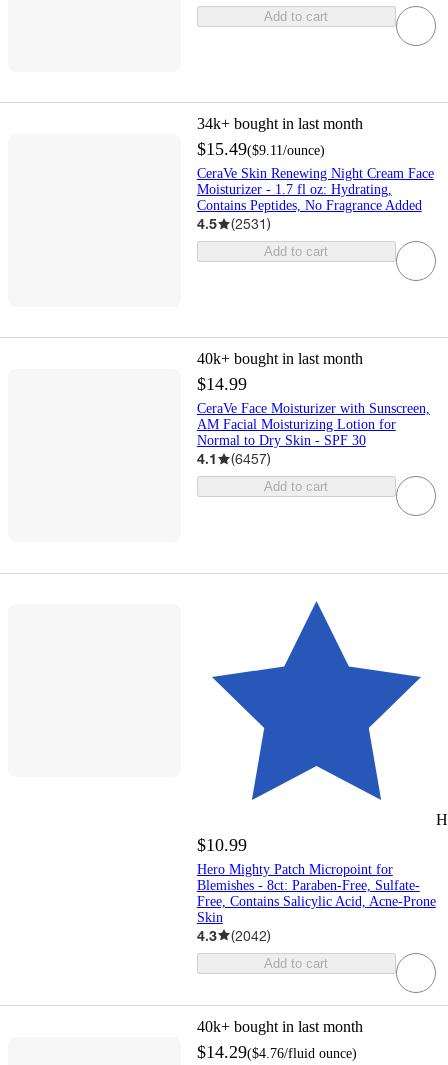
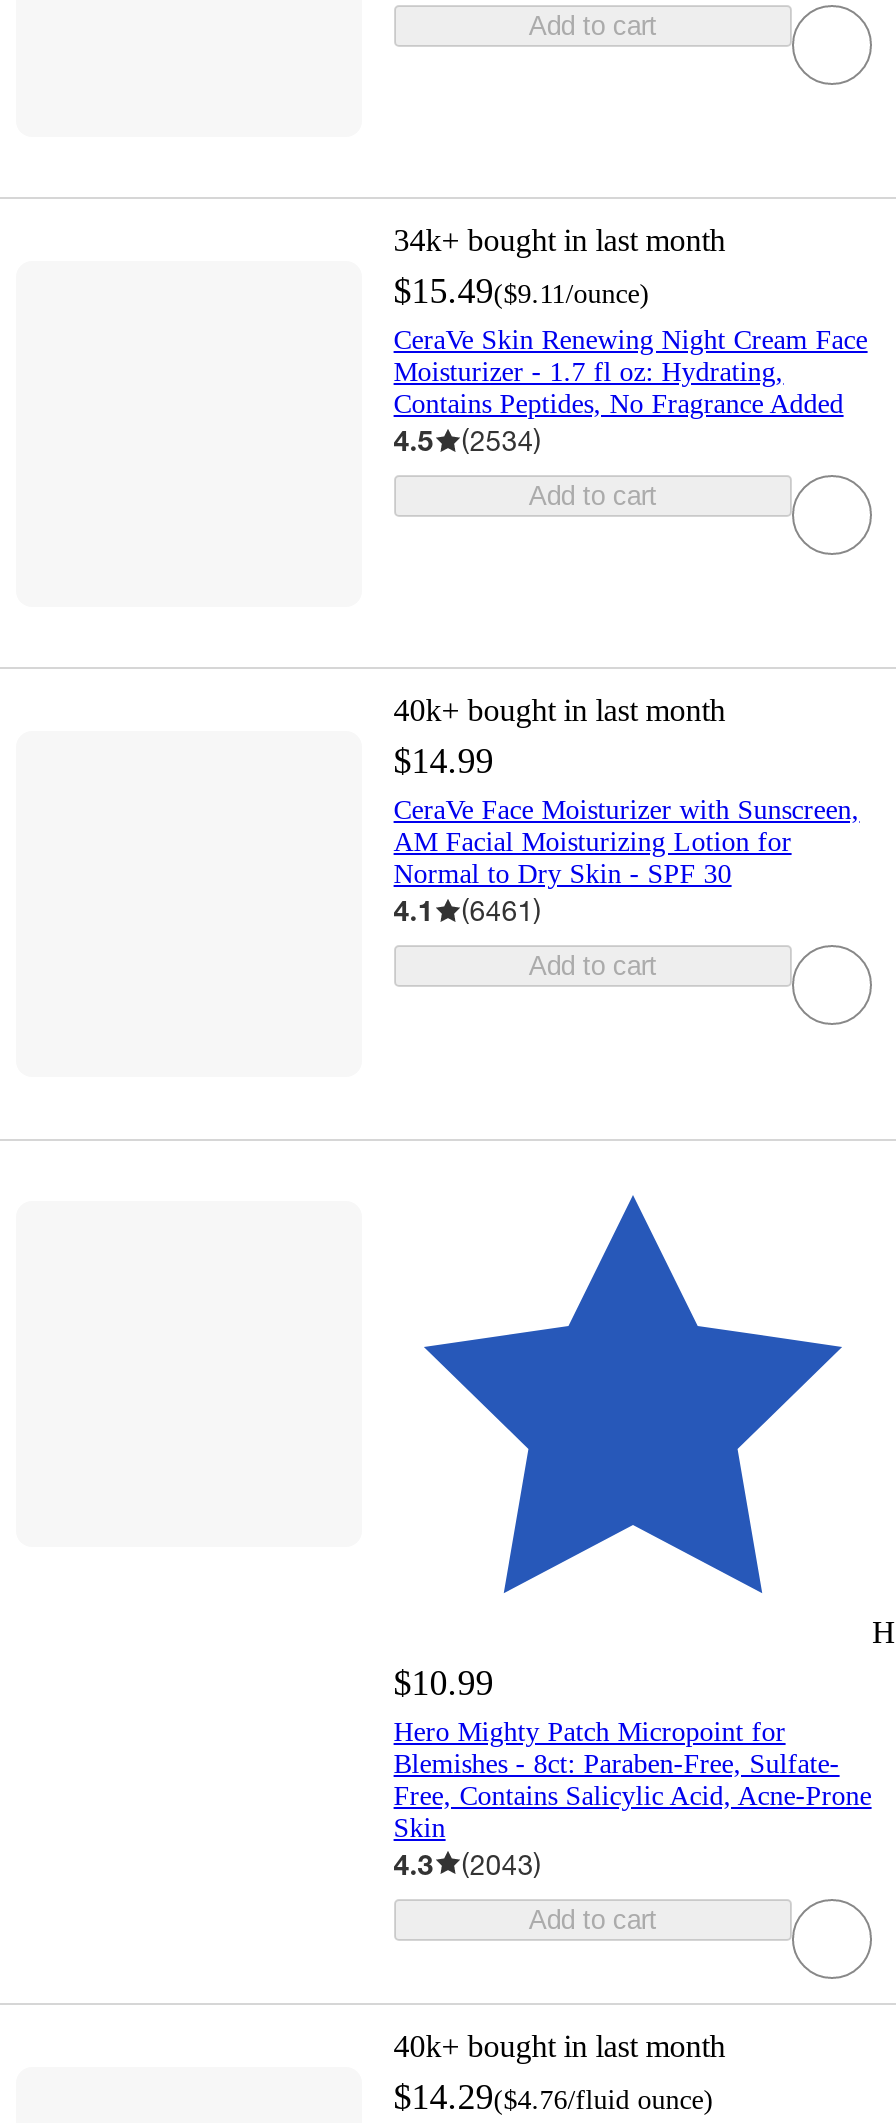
[197,215,271,232] 4.5 (2531) -> [394,423,542,457] 4.5 (2534)
[197,450,271,467] 4.1 (6457) -> [394,894,542,928] 4.1 (6461)
[197,927,271,944] 4.3 (2042) -> [394,1847,542,1881] 4.3 (2043)

